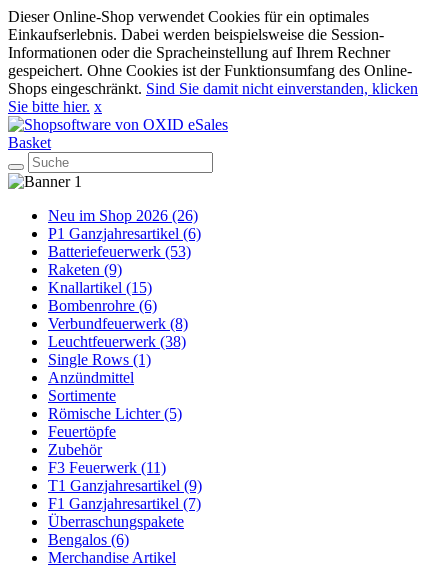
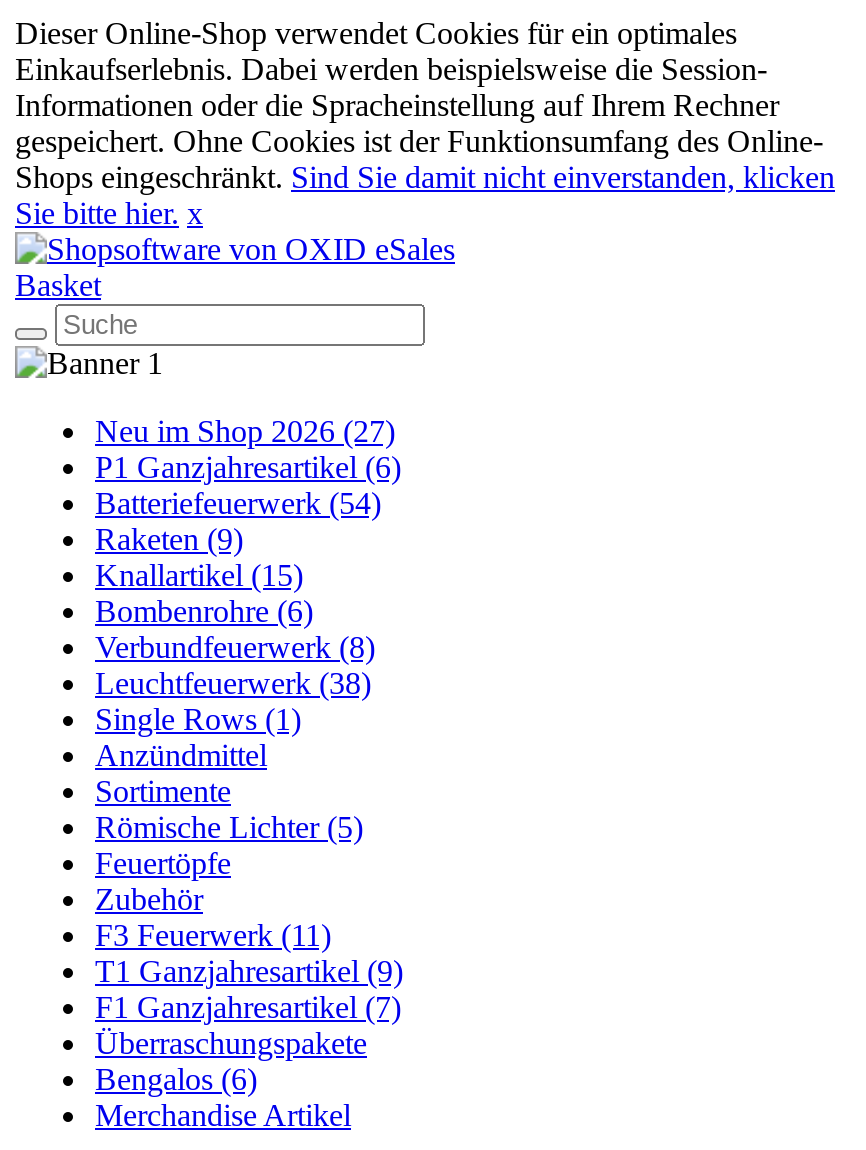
[48,207,198,224] Neu im Shop 2026 (26) -> [95,414,395,448] Neu im Shop 2026 (27)
[48,243,191,260] Batteriefeuerwerk (53) -> [95,486,381,520] Batteriefeuerwerk (54)

